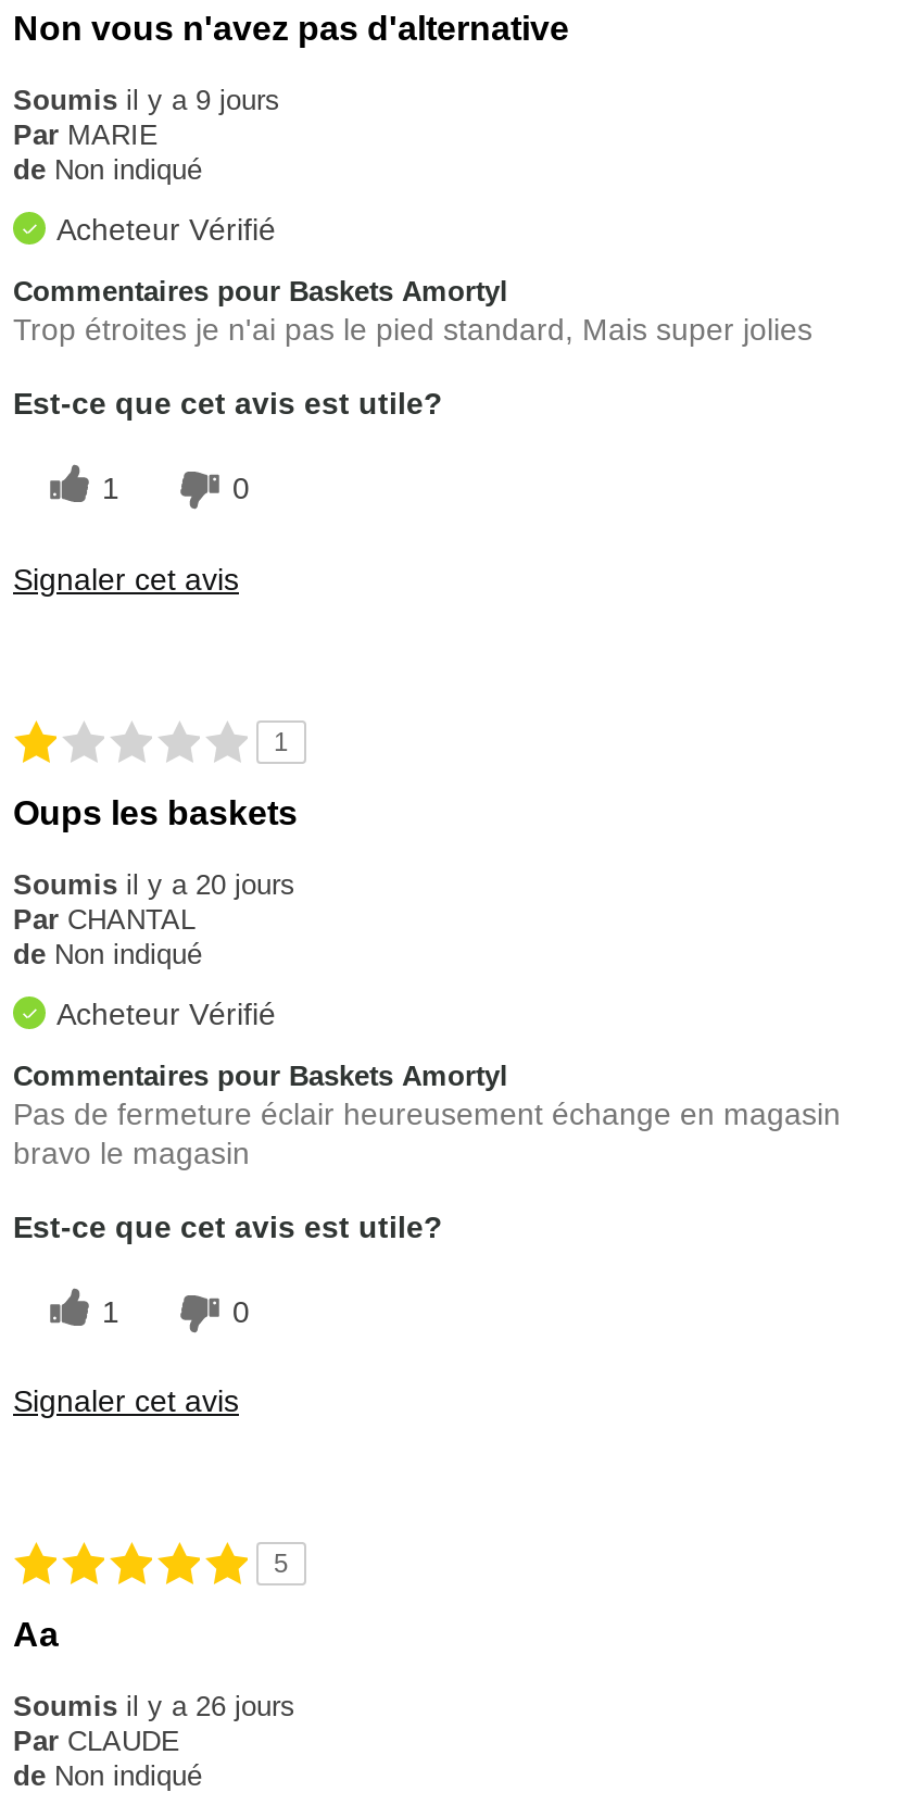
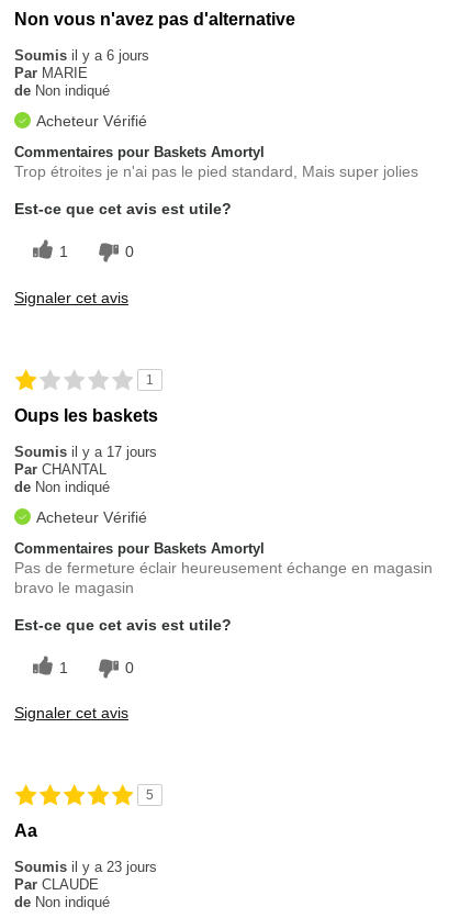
[13,84,280,117] Soumis il y a 9 jours -> [14,48,149,64] Soumis il y a 6 jours
[13,867,295,900] Soumis il y a 20 jours -> [14,443,157,460] Soumis il y a 17 jours
[13,1690,295,1722] Soumis il y a 26 jours -> [14,859,157,875] Soumis il y a 23 jours

